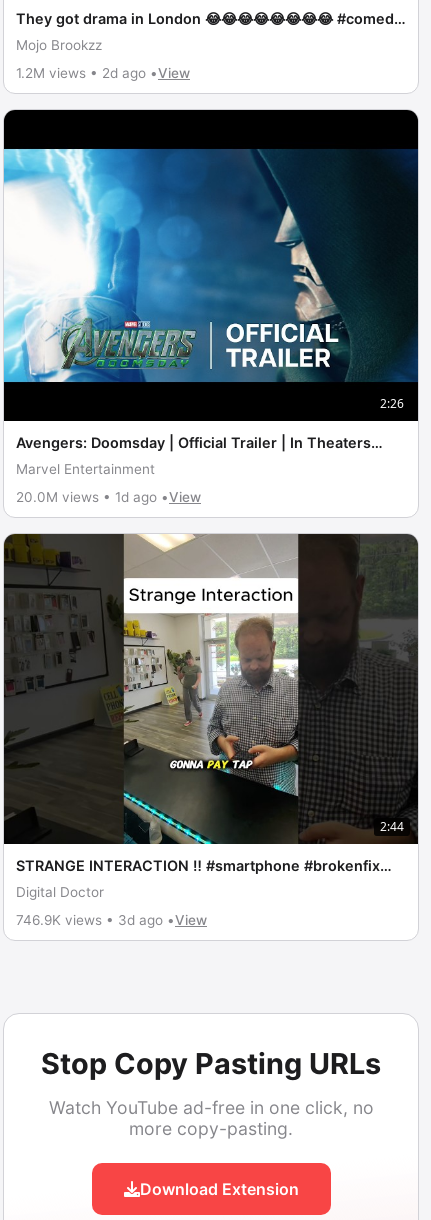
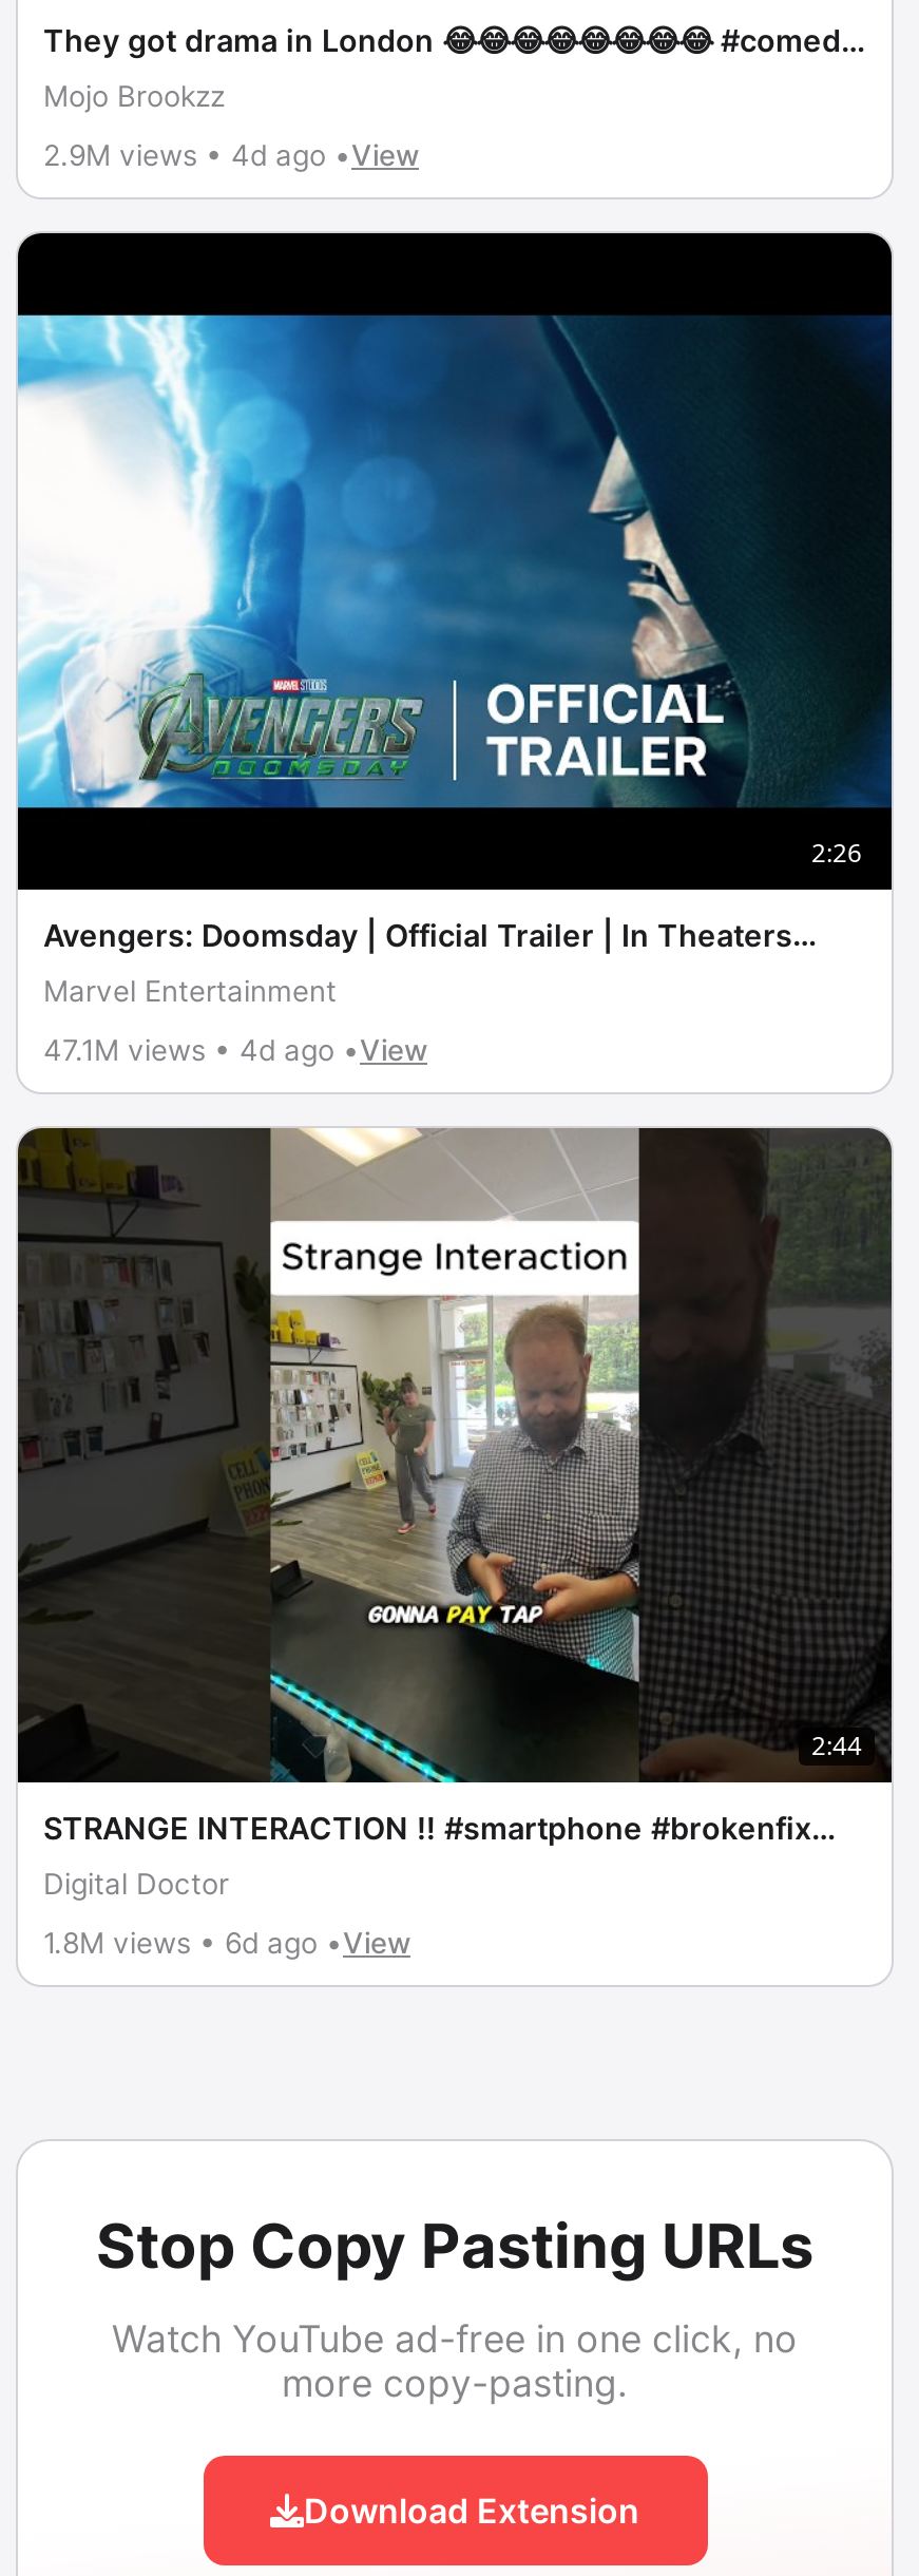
[16,65,190,81] 1.2M views • 2d ago •View -> [43,138,419,172] 2.9M views • 4d ago •View
[16,488,201,504] 20.0M views • 1d ago •View -> [43,1032,427,1066] 47.1M views • 4d ago •View
[16,912,207,928] 746.9K views • 3d ago •View -> [43,1926,410,1960] 1.8M views • 6d ago •View

